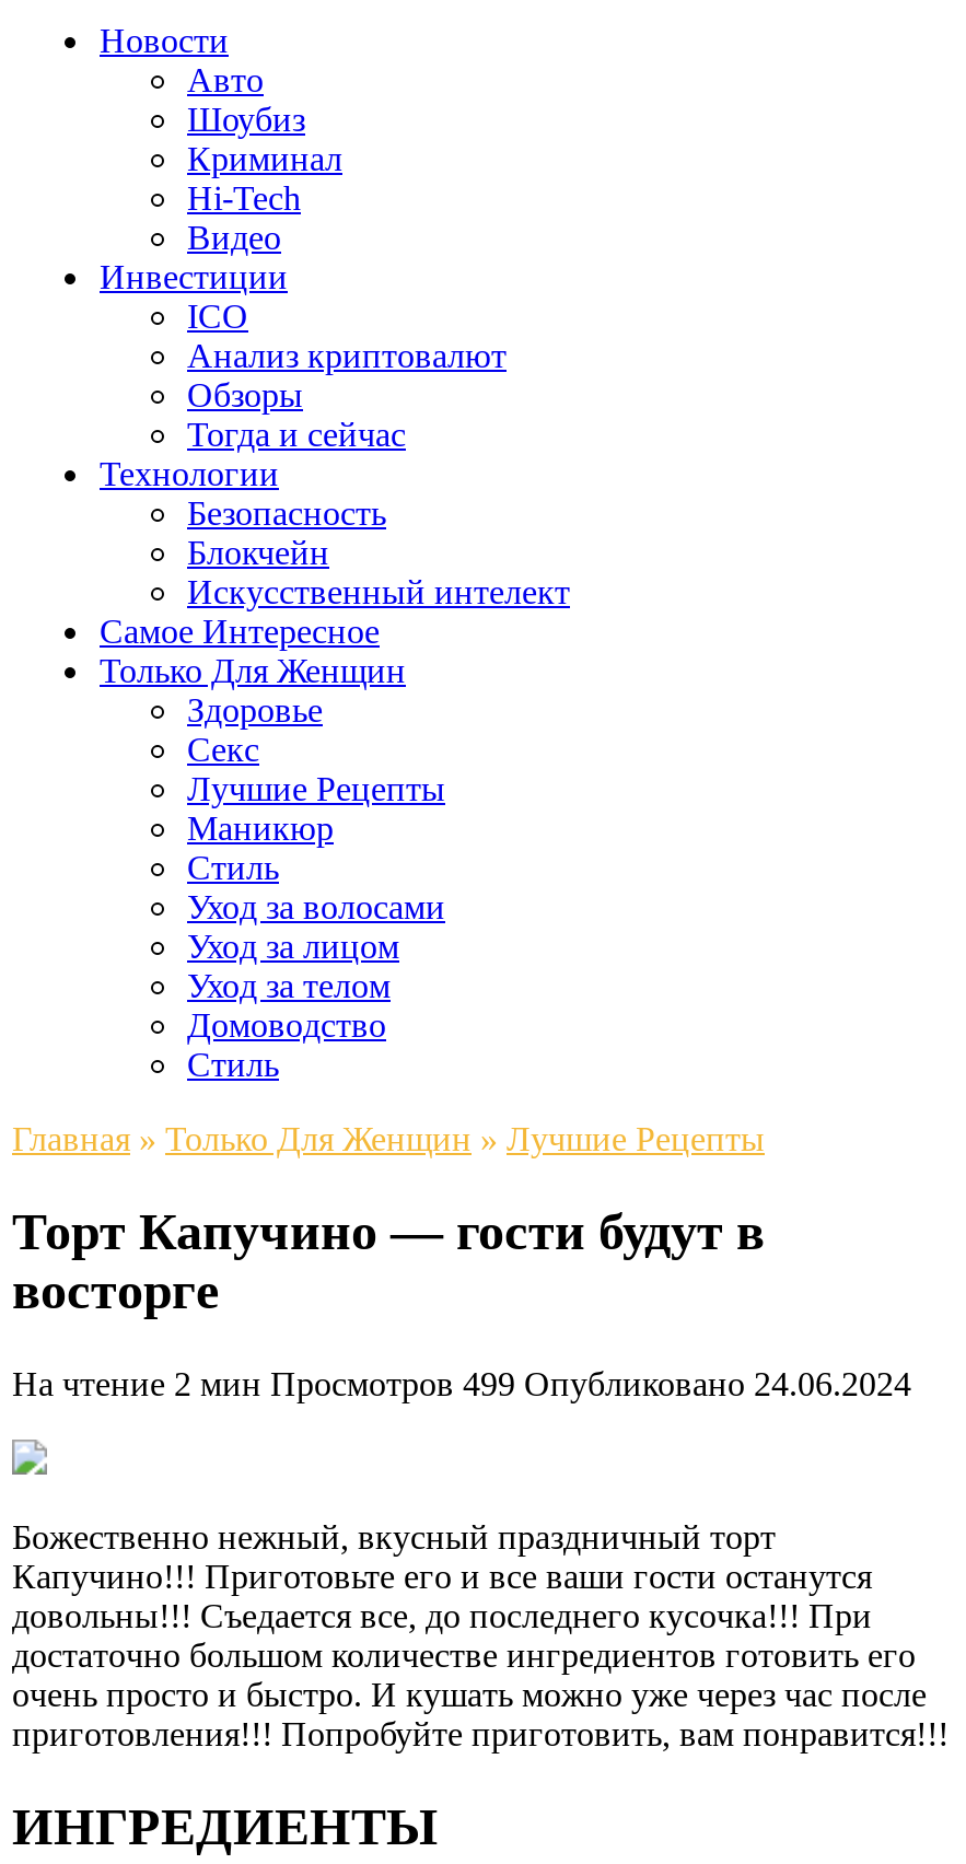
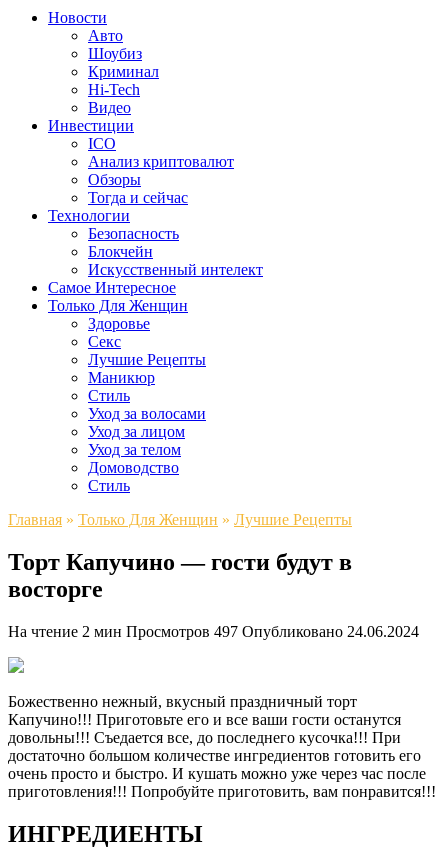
[12,1365,911,1402] На чтение 2 мин Просмотров 499 Опубликовано 24.06.2024 -> [8,623,419,640] На чтение 2 мин Просмотров 497 Опубликовано 24.06.2024

